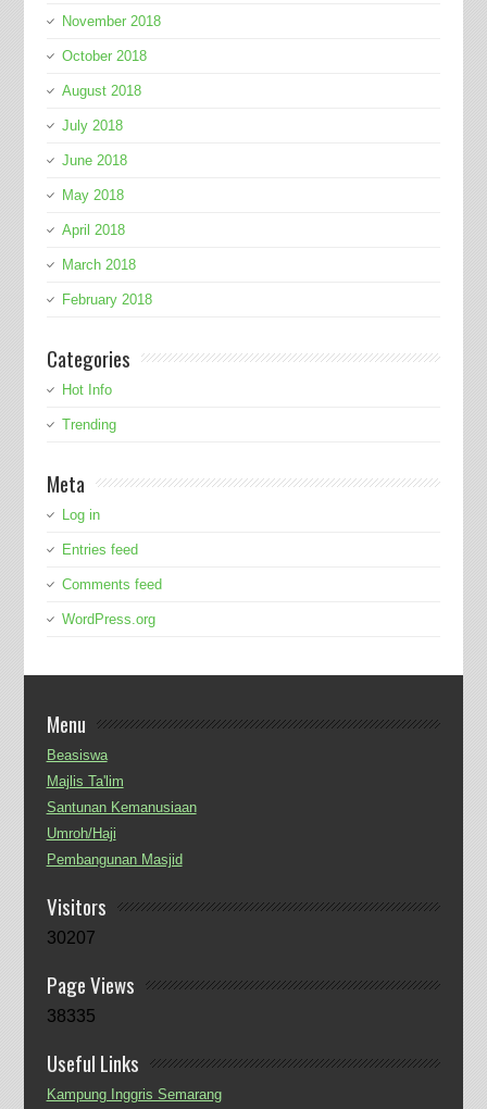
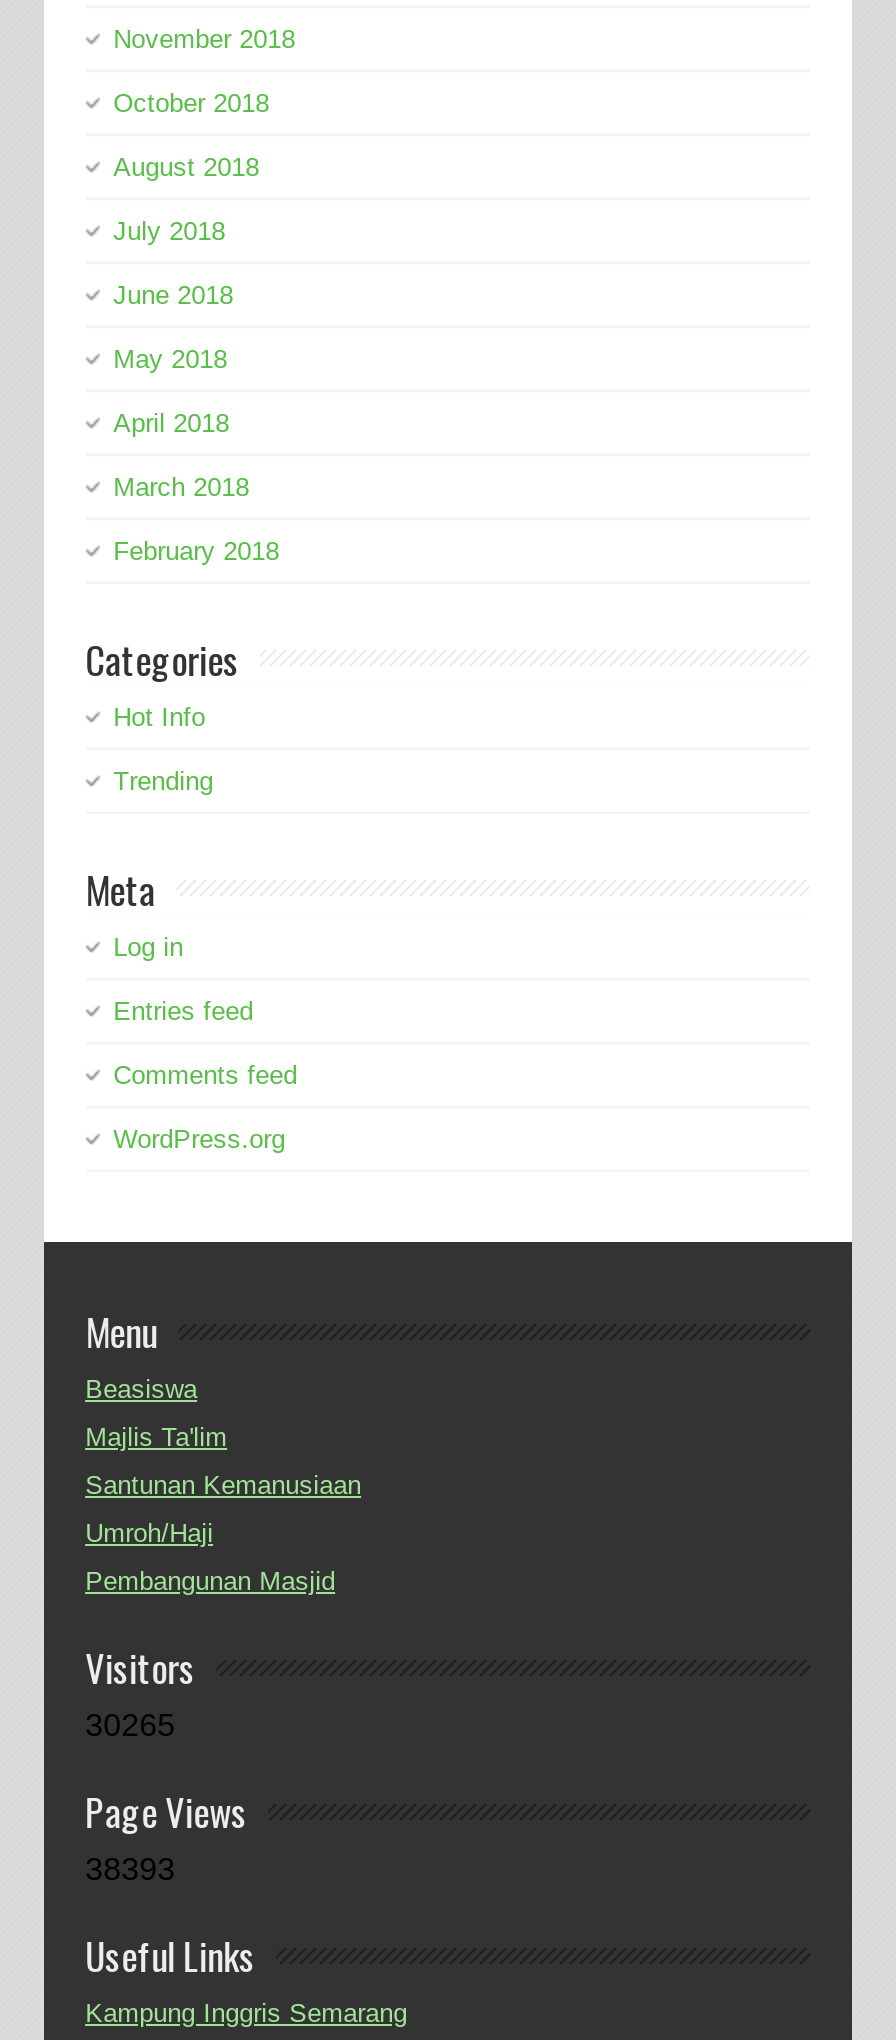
[46,929,95,947] 30207 -> [85,1709,175,1743] 30265
[46,1007,95,1026] 38335 -> [85,1853,175,1887] 38393

